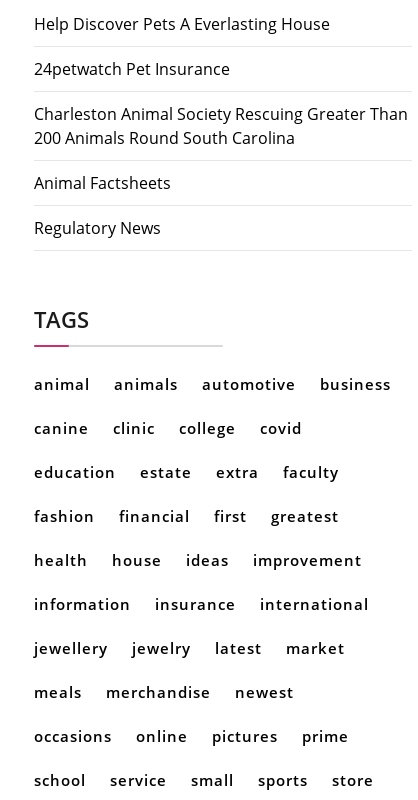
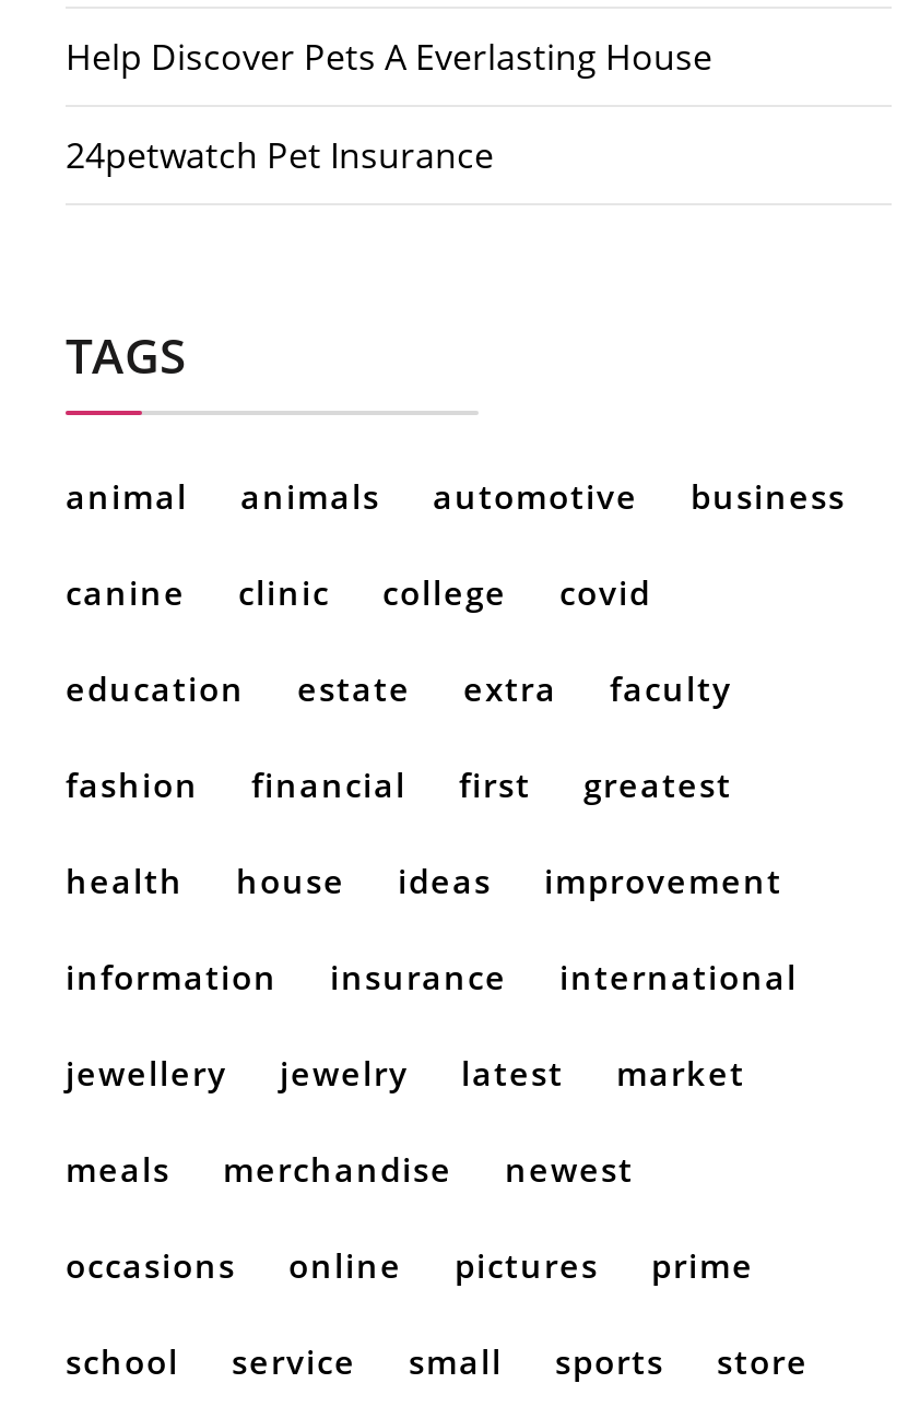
[34,103,408,239] Charleston Animal Society Rescuing Greater Than | 200 Animals Round South Carolina | Animal Factsheets | Regulatory News -> none

